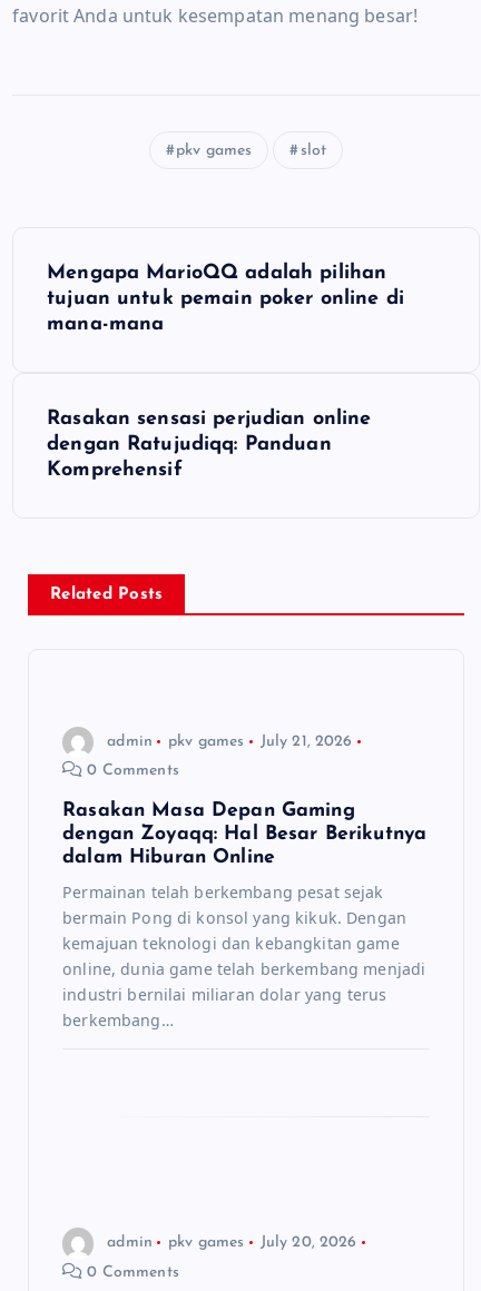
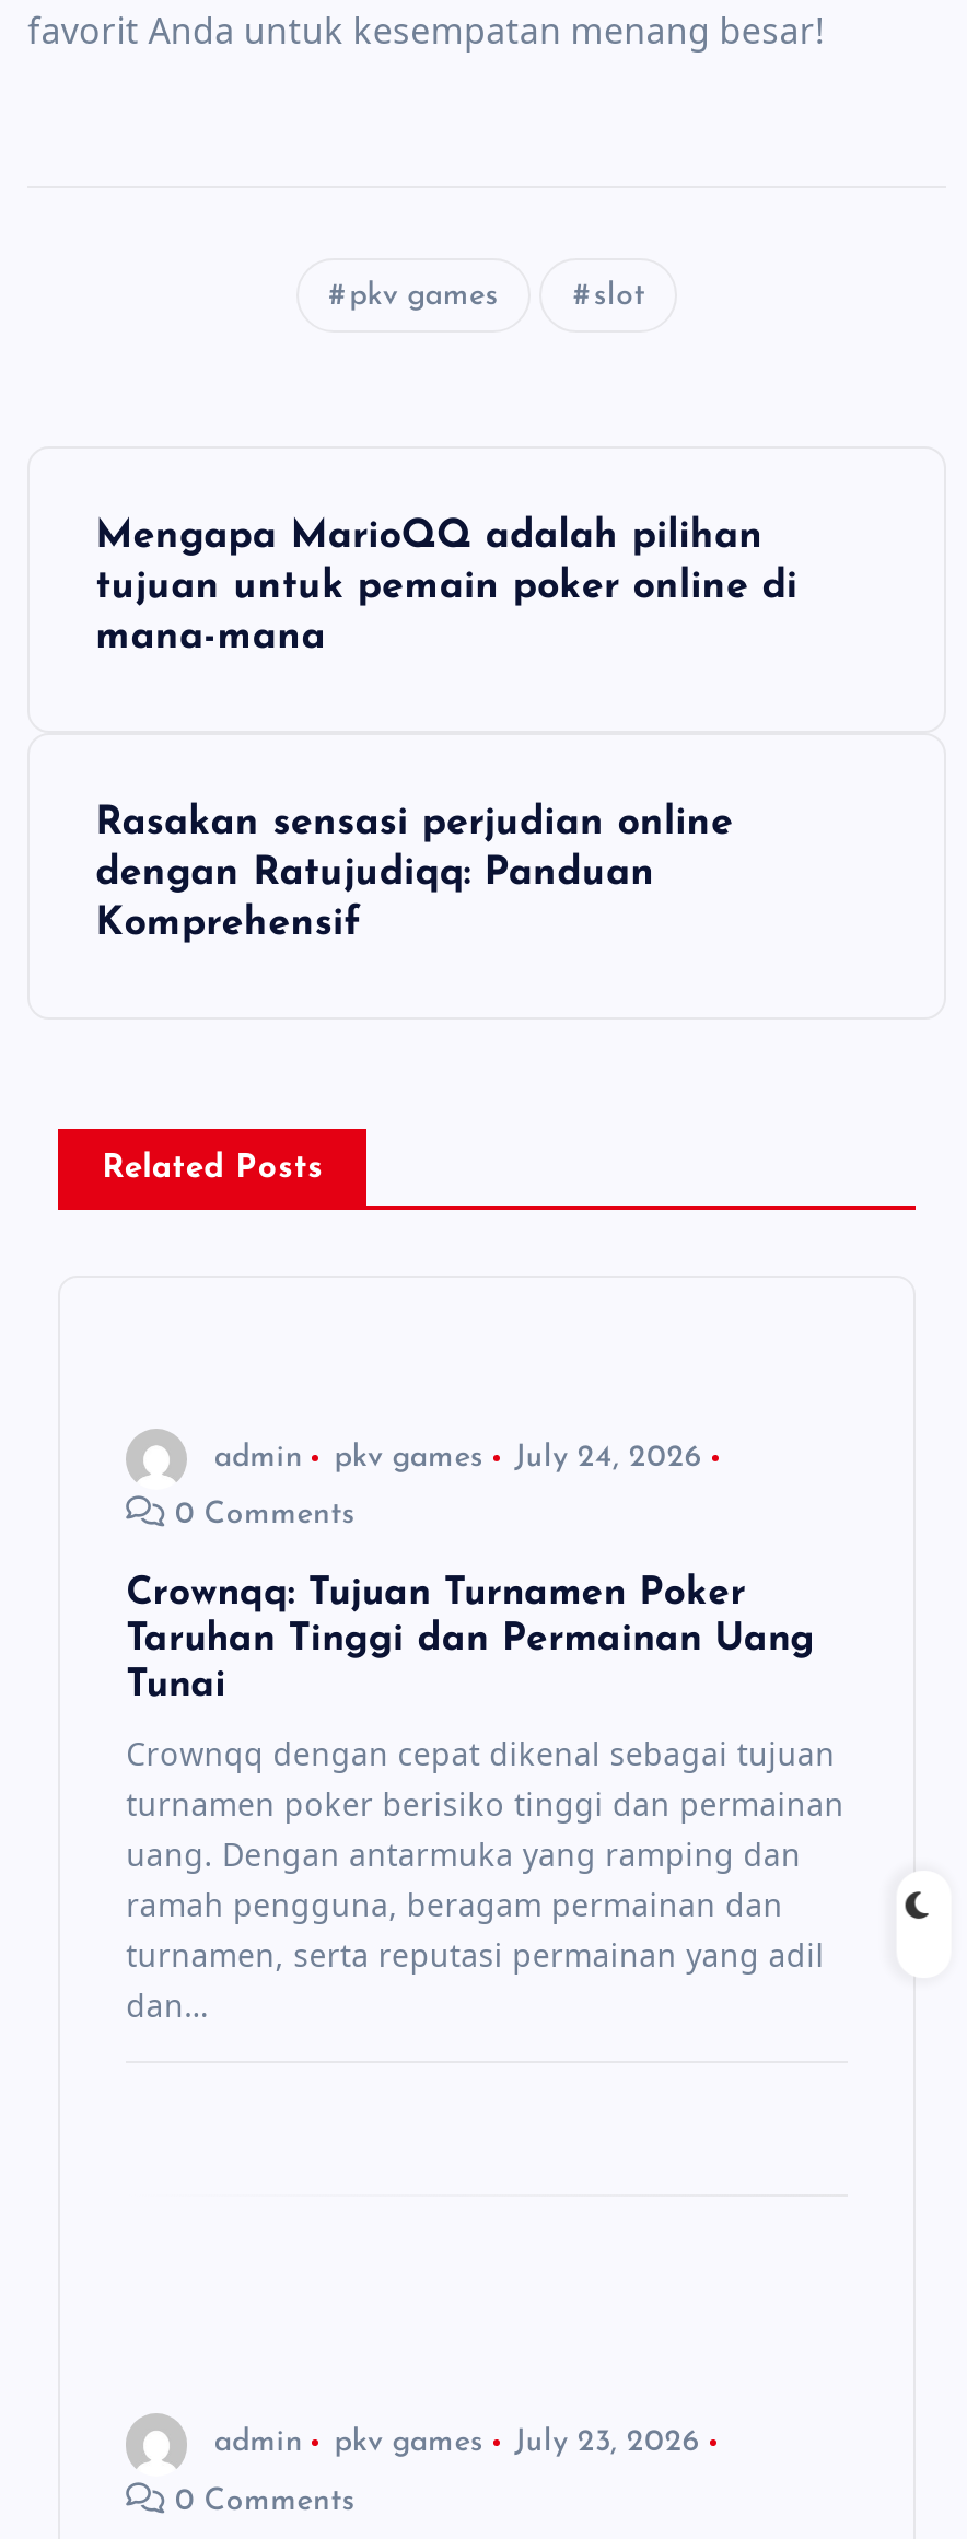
[107,733,352,750] admin pkv games July 21, 2026 -> [214,1441,702,1474] admin pkv games July 24, 2026
[63,802,427,867] Rasakan Masa Depan Gaming | dengan Zoyaqq: Hal Besar Berikutnya | dalam Hiburan Online -> [126,1576,815,1705] Crownqq: Tujuan Turnamen Poker | Taruhan Tinggi dan Permainan Uang | Tunai
[63,882,426,1031] Permainan telah berkembang pesat sejak | bermain Pong di konsol yang kikuk. Dengan | kemajuan teknologi dan kebangkitan game | online, dunia game telah berkembang menjadi | industri bernilai miliaran dolar yang terus | berkembang… -> [126,1733,844,2027] Crownqq dengan cepat dikenal sebagai tujuan | turnamen poker berisiko tinggi dan permainan | uang. Dengan antarmuka yang ramping dan | ramah pengguna, beragam permainan dan | turnamen, serta reputasi permainan yang adil | dan…
[107,1234,357,1251] admin pkv games July 20, 2026 -> [214,2427,700,2459] admin pkv games July 23, 2026

